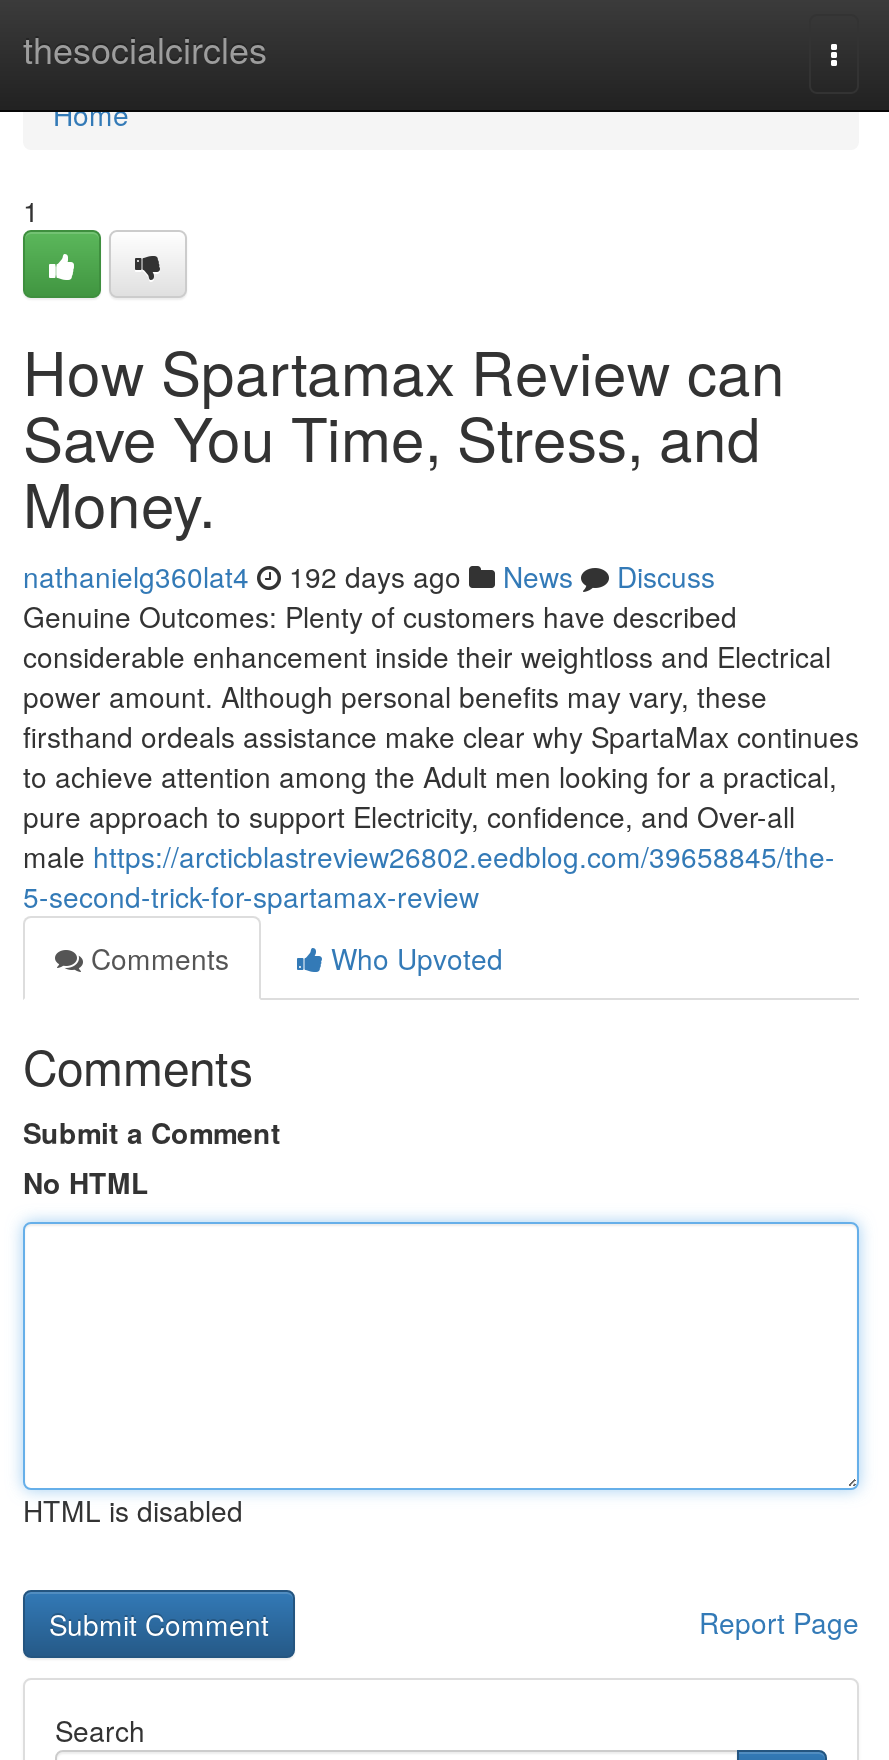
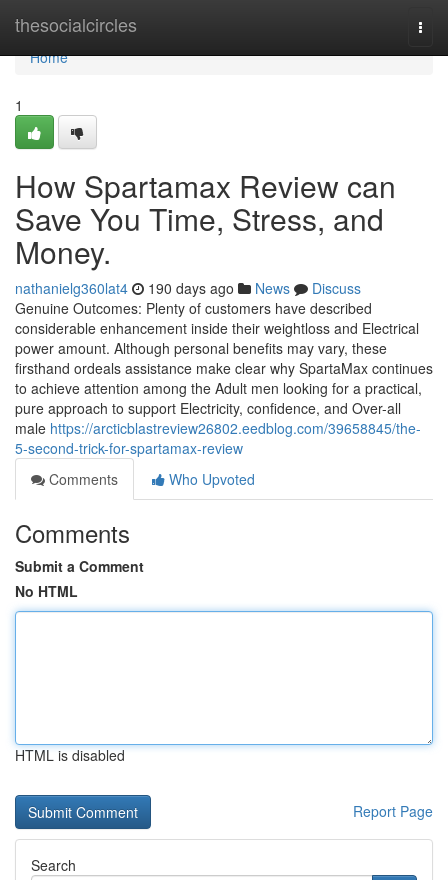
[23,556,715,596] nathanielg360lat4 192 days ago News Discuss -> [15,278,361,298] nathanielg360lat4 190 days ago News Discuss

